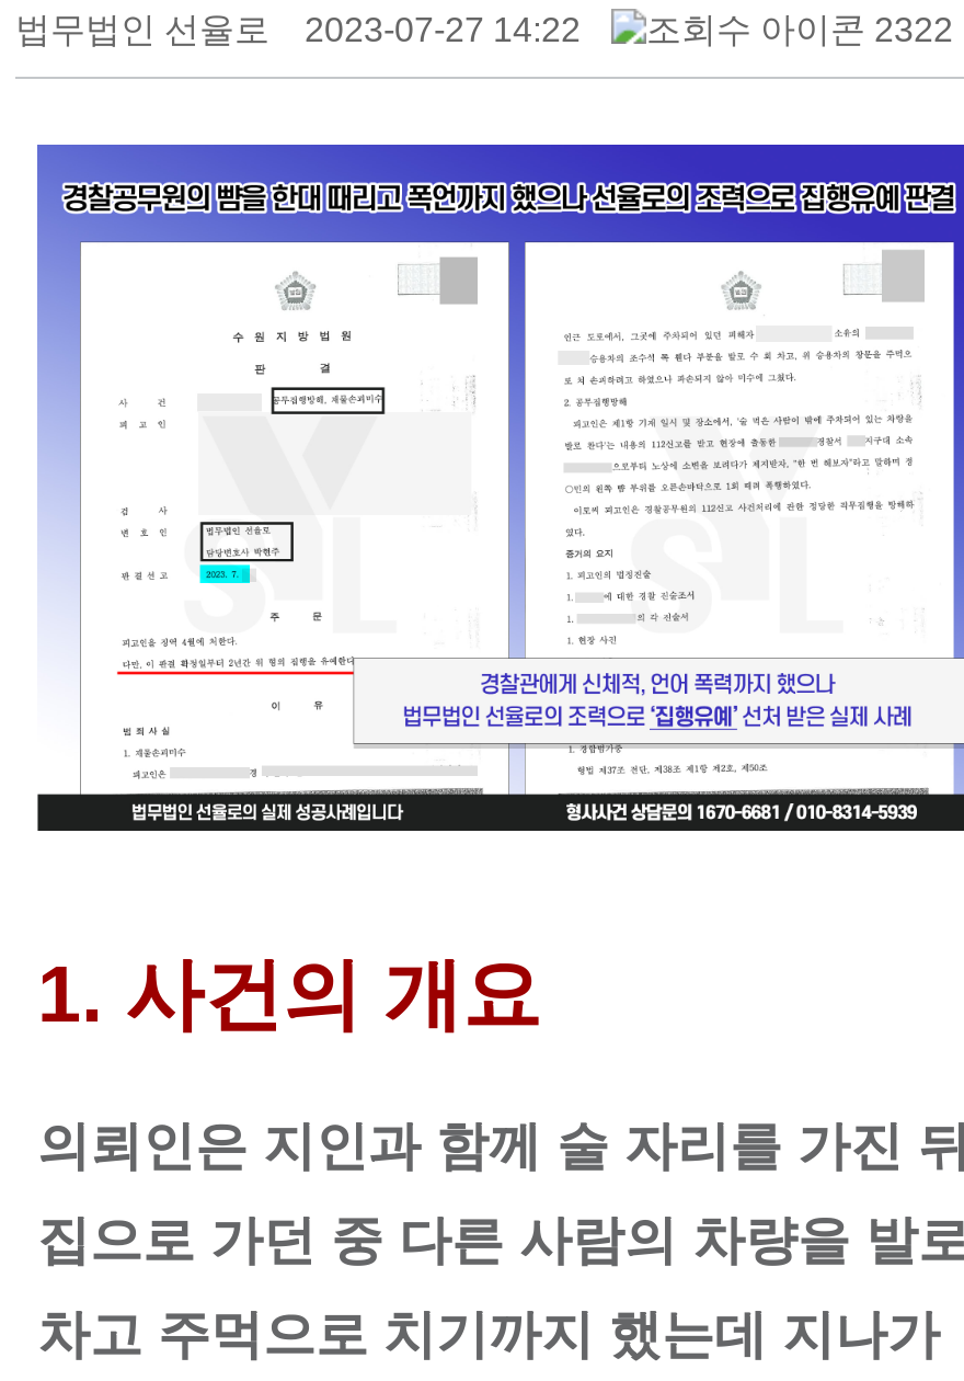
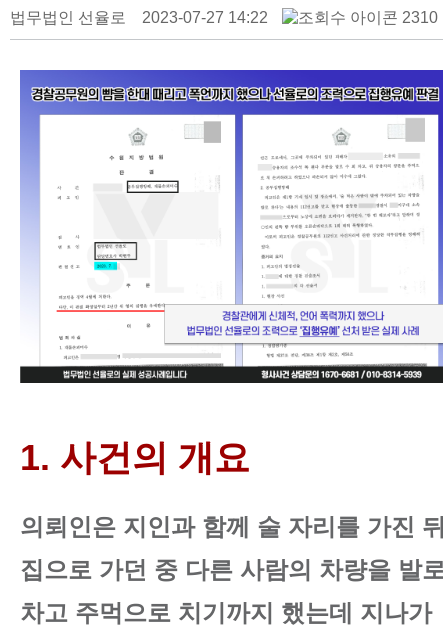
[874,11,953,48] 2322 -> [402,9,438,26] 2310

